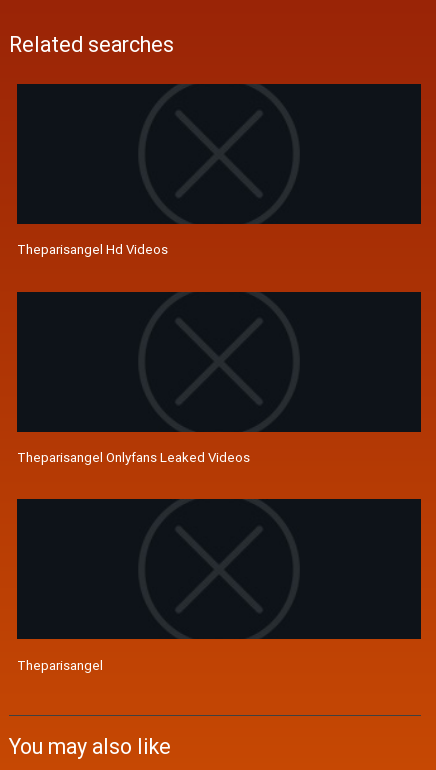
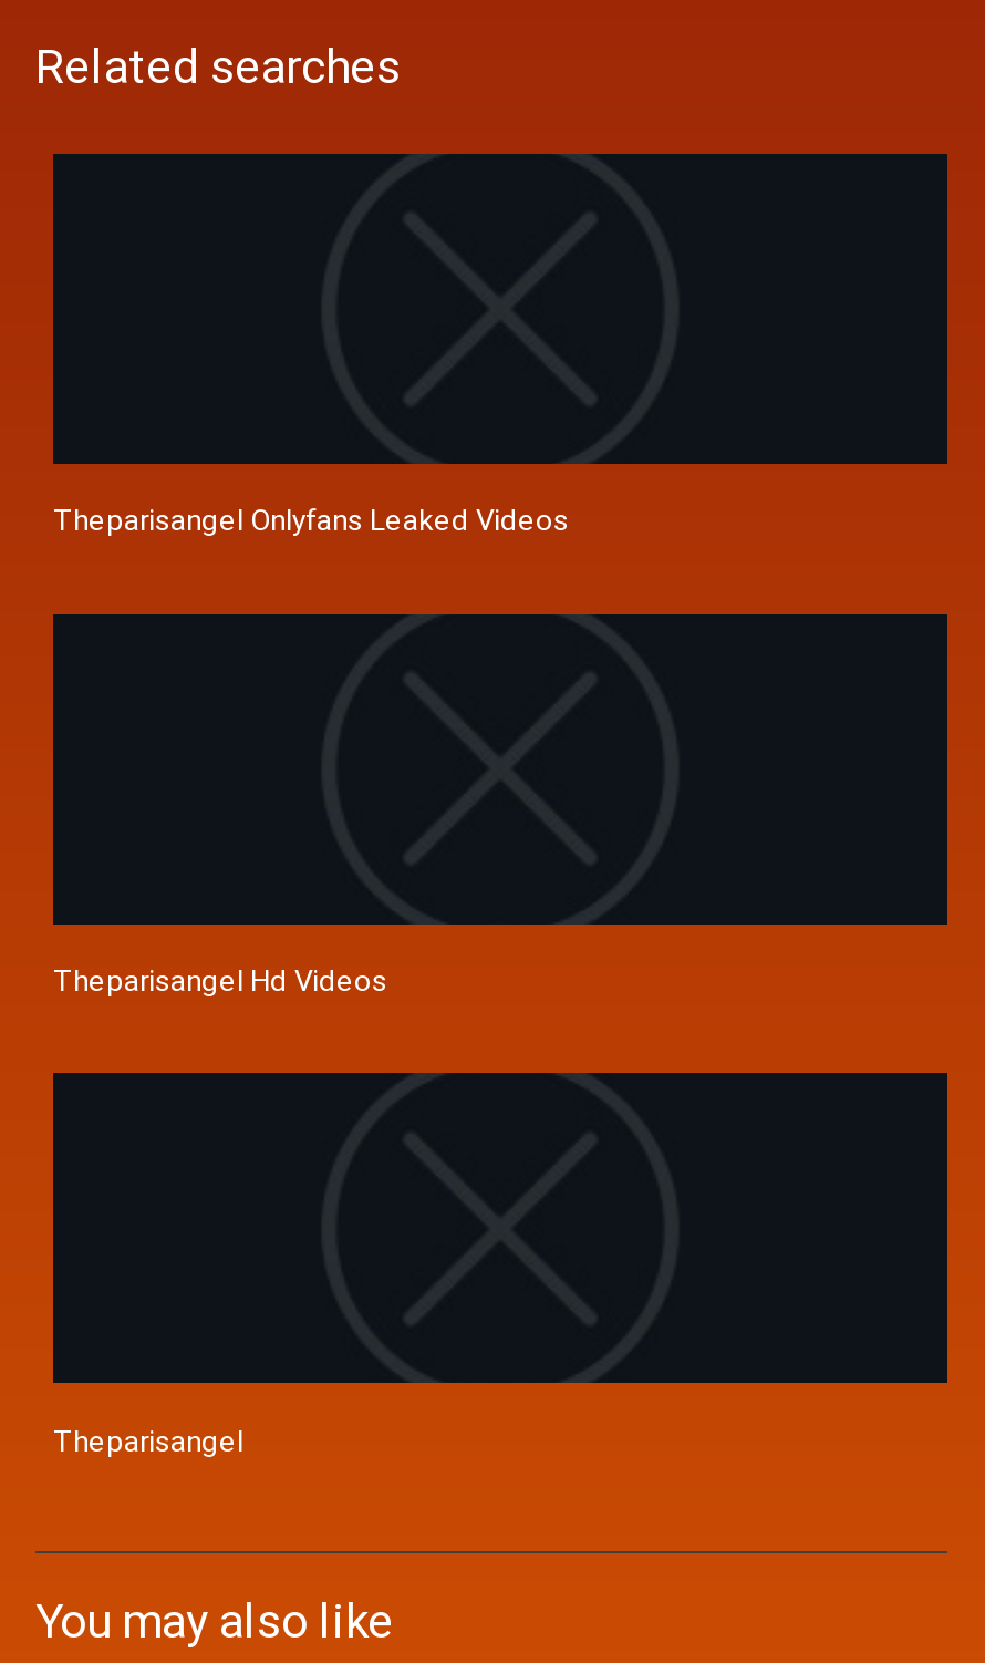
moved [17,241,168,258] -> [53,962,387,1000]: Theparisangel Hd Videos
moved [17,449,250,466] -> [53,502,569,540]: Theparisangel Onlyfans Leaked Videos

